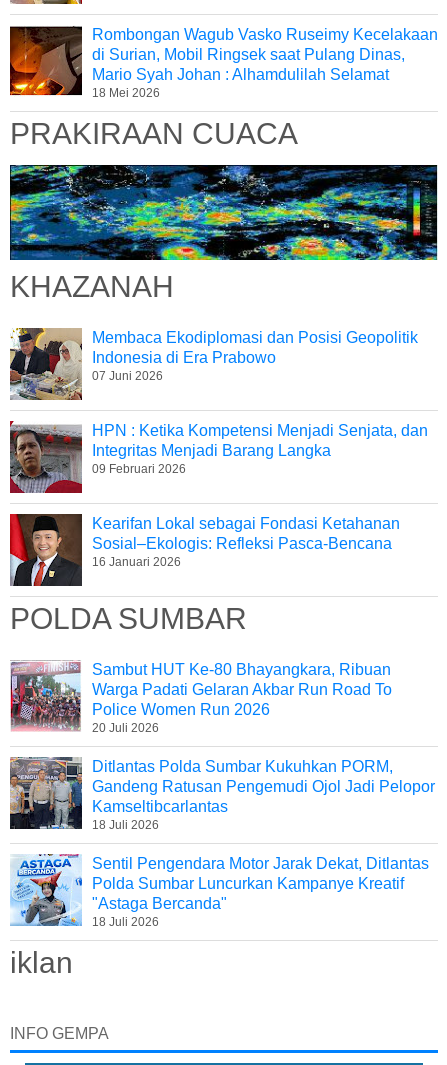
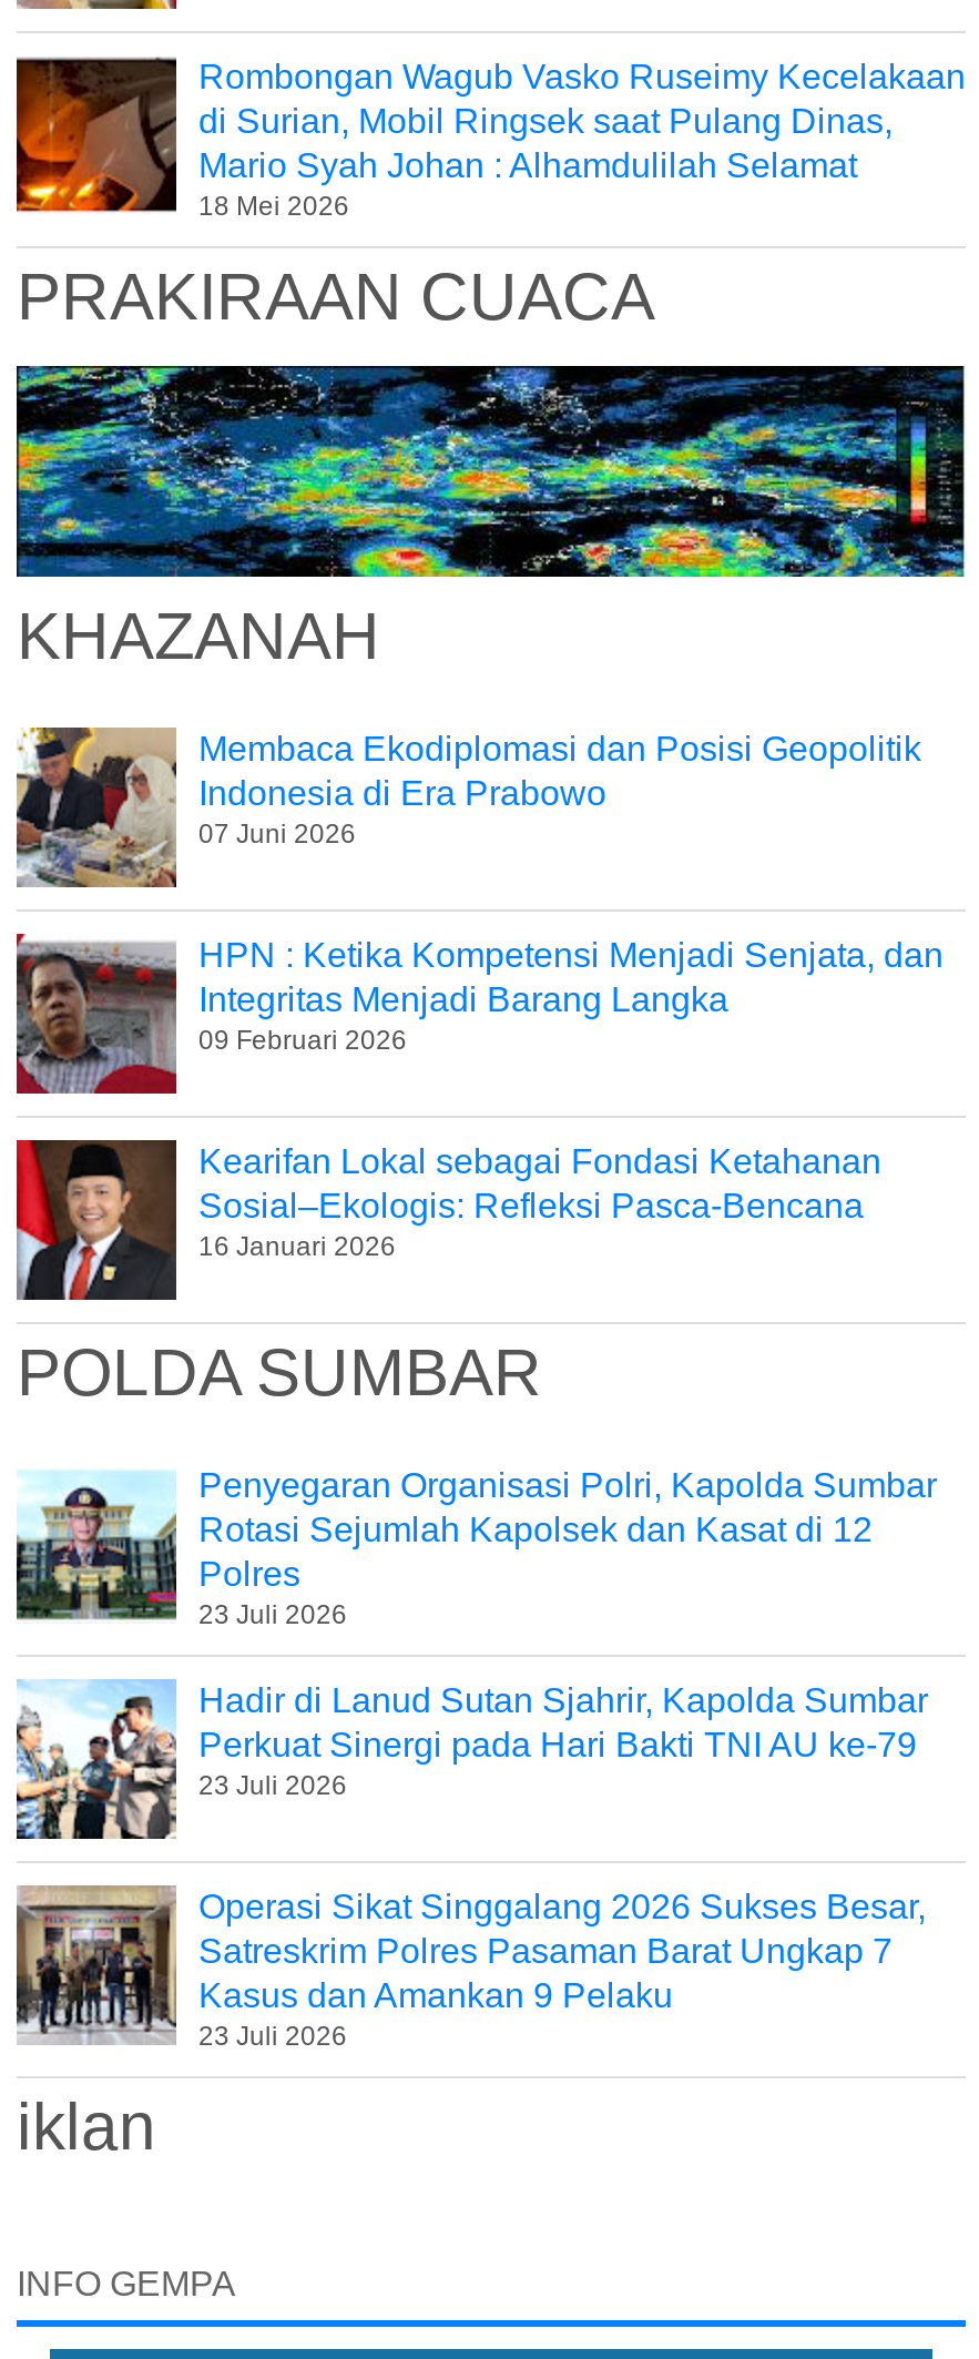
[10,660,392,735] [image] | Sambut HUT Ke-80 Bhayangkara, Ribuan | Warga Padati Gelaran Akbar Run Road To | Police Women Run 2026 | 20 Juli 2026 -> [14,1466,937,1630] [image] | Penyegaran Organisasi Polri, Kapolda Sumbar | Rotasi Sejumlah Kapolsek dan Kasat di 12 | Polres | 23 Juli 2026
[9,756,435,832] [image] | Ditlantas Polda Sumbar Kukuhkan PORM, | Gandeng Ratusan Pengemudi Ojol Jadi Pelopor | Kamseltibcarlantas | 18 Juli 2026 -> [17,1679,928,1841] [image] | Hadir di Lanud Sutan Sjahrir, Kapolda Sumbar | Perkuat Sinergi pada Hari Bakti TNI AU ke-79 | 23 Juli 2026
[10,854,429,929] [image] | Sentil Pengendara Motor Jarak Dekat, Ditlantas | Polda Sumbar Luncurkan Kampanye Kreatif | "Astaga Bercanda" | 18 Juli 2026 -> [14,1883,926,2052] [image] | Operasi Sikat Singgalang 2026 Sukses Besar, | Satreskrim Polres Pasaman Barat Ungkap 7 | Kasus dan Amankan 9 Pelaku | 23 Juli 2026

